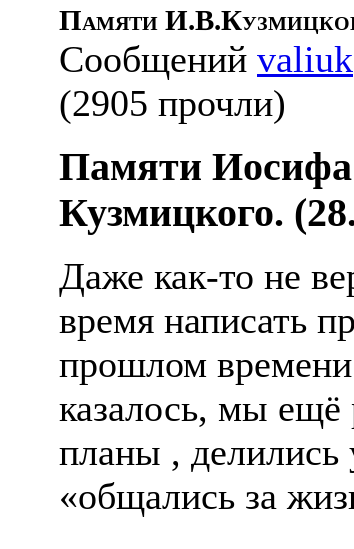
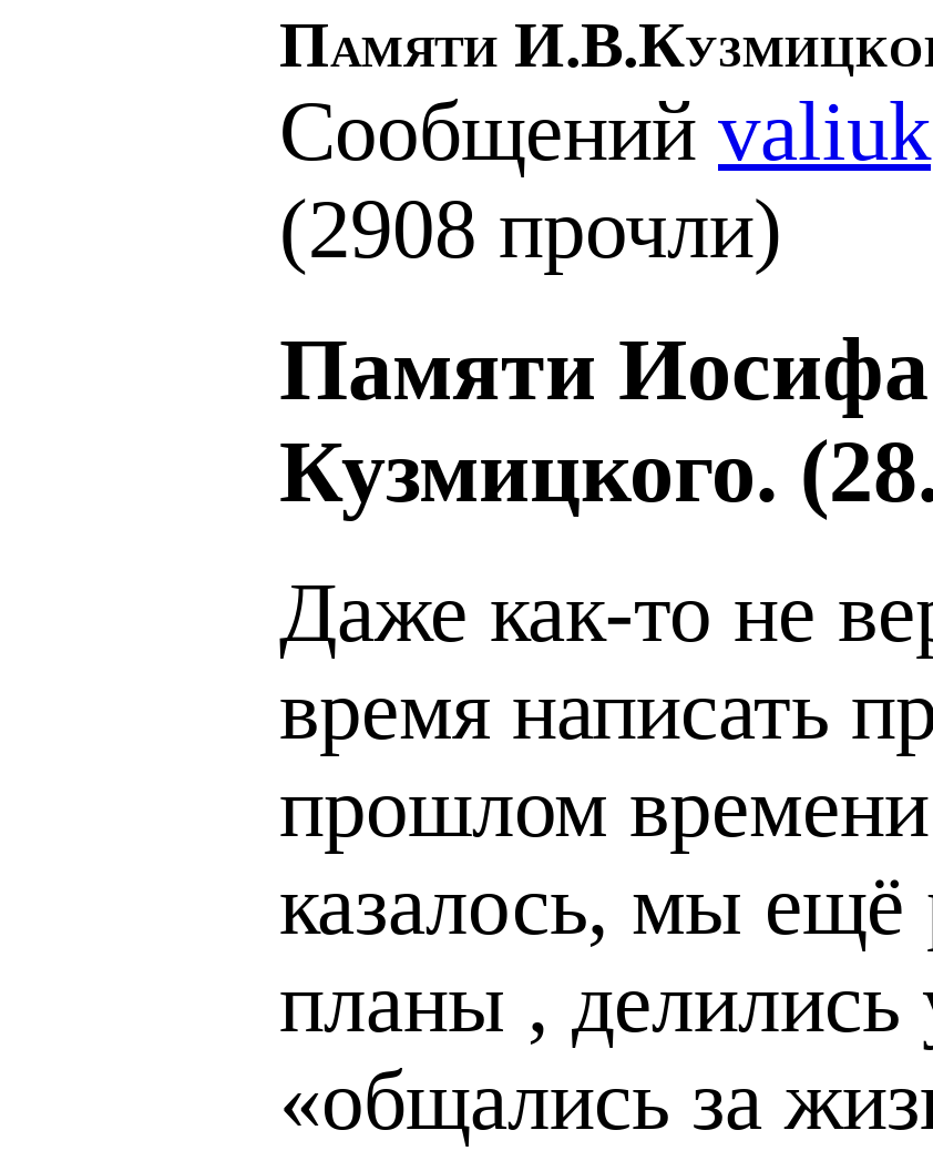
[59,82,286,124] (2905 прочли) -> [279,182,782,275] (2908 прочли)

